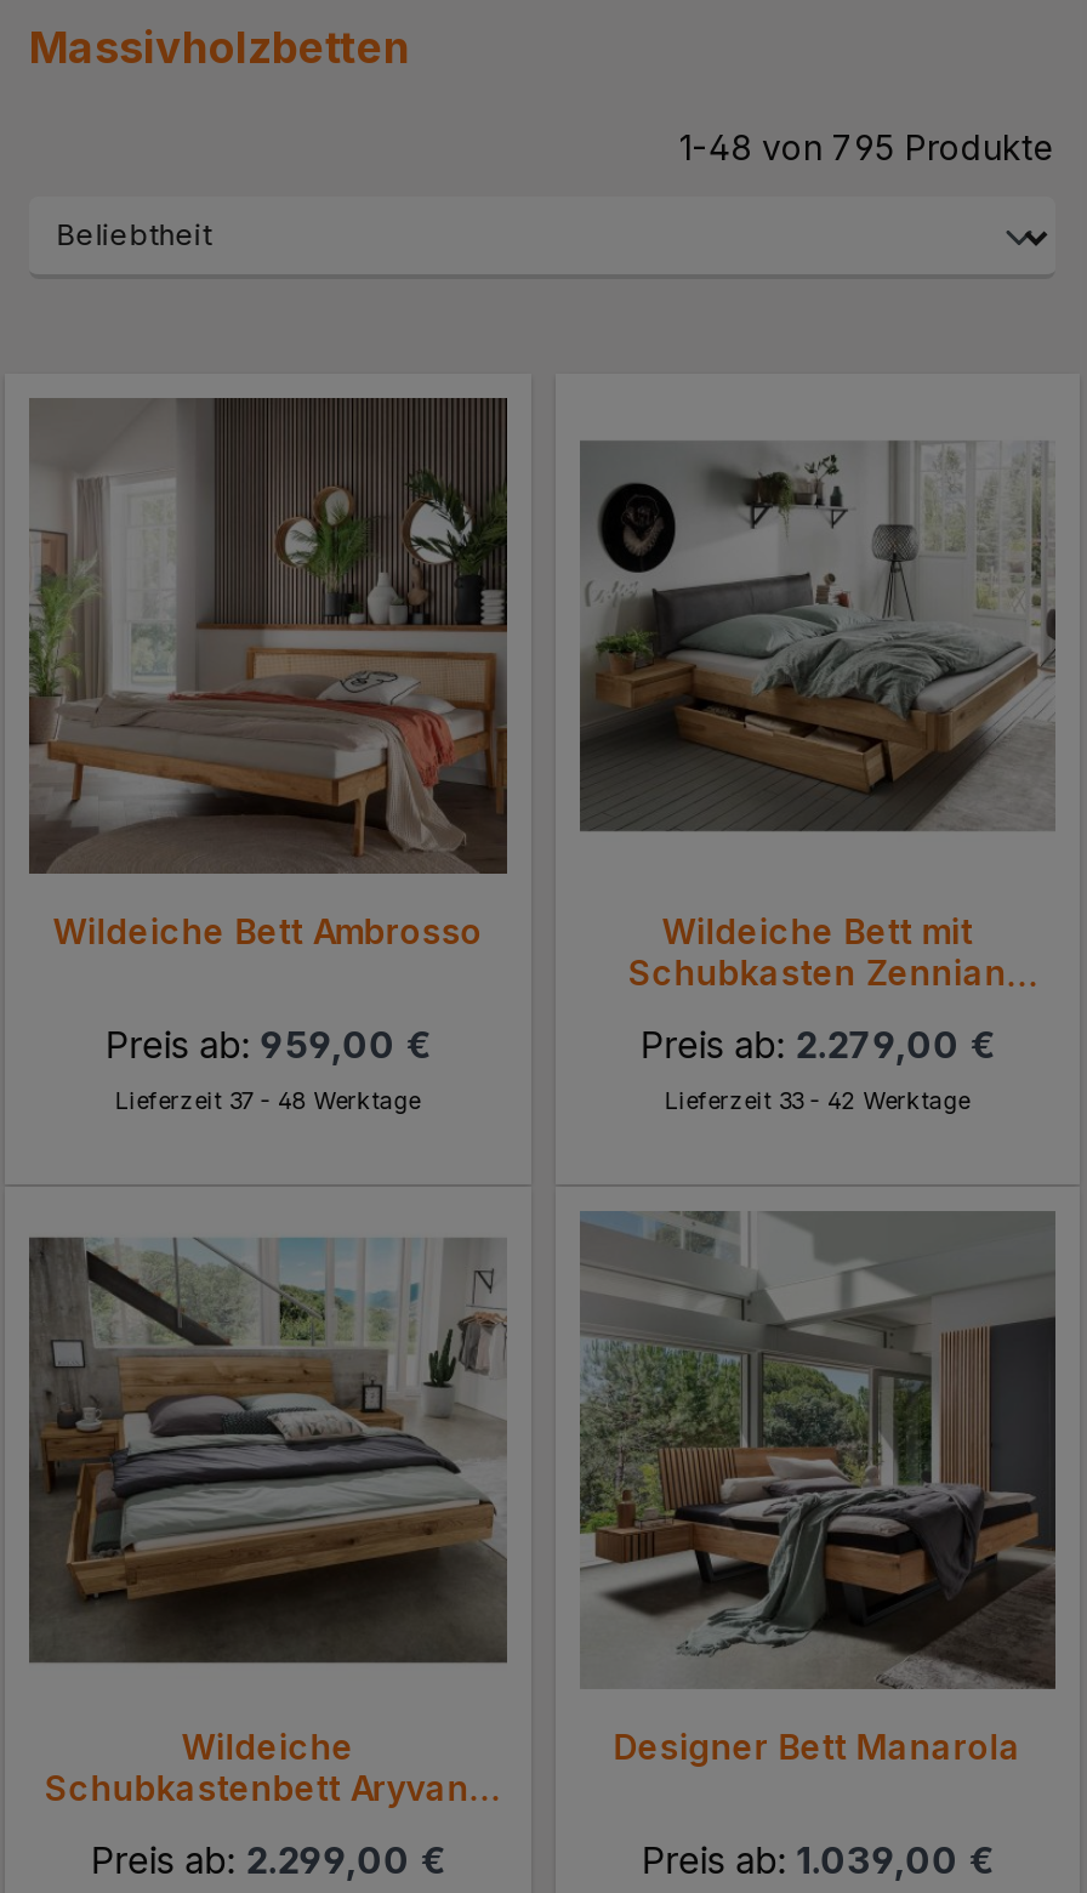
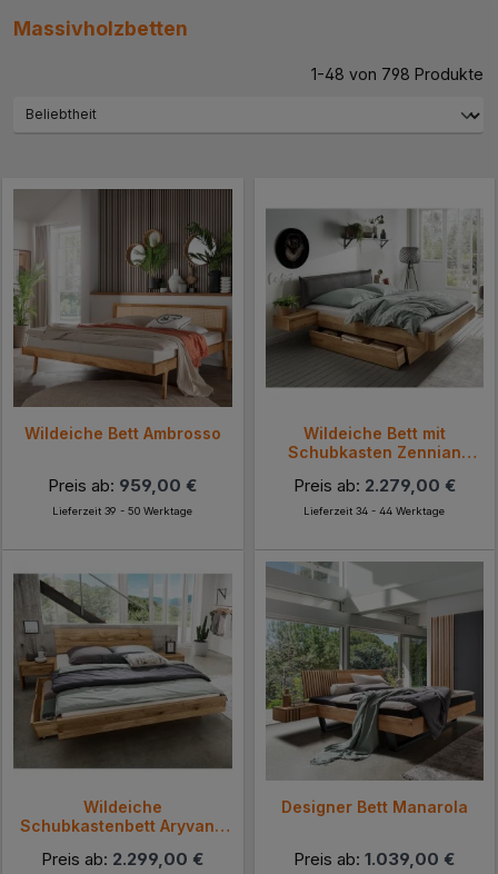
[679,127,1055,168] 1-48 von 795 Produkte -> [311,65,484,84] 1-48 von 798 Produkte
[115,1088,420,1115] Lieferzeit 37 - 48 Werktage -> [52,505,193,518] Lieferzeit 39 - 50 Werktage
[664,1088,970,1115] Lieferzeit 33 - 42 Werktage -> [304,505,445,518] Lieferzeit 34 - 44 Werktage

